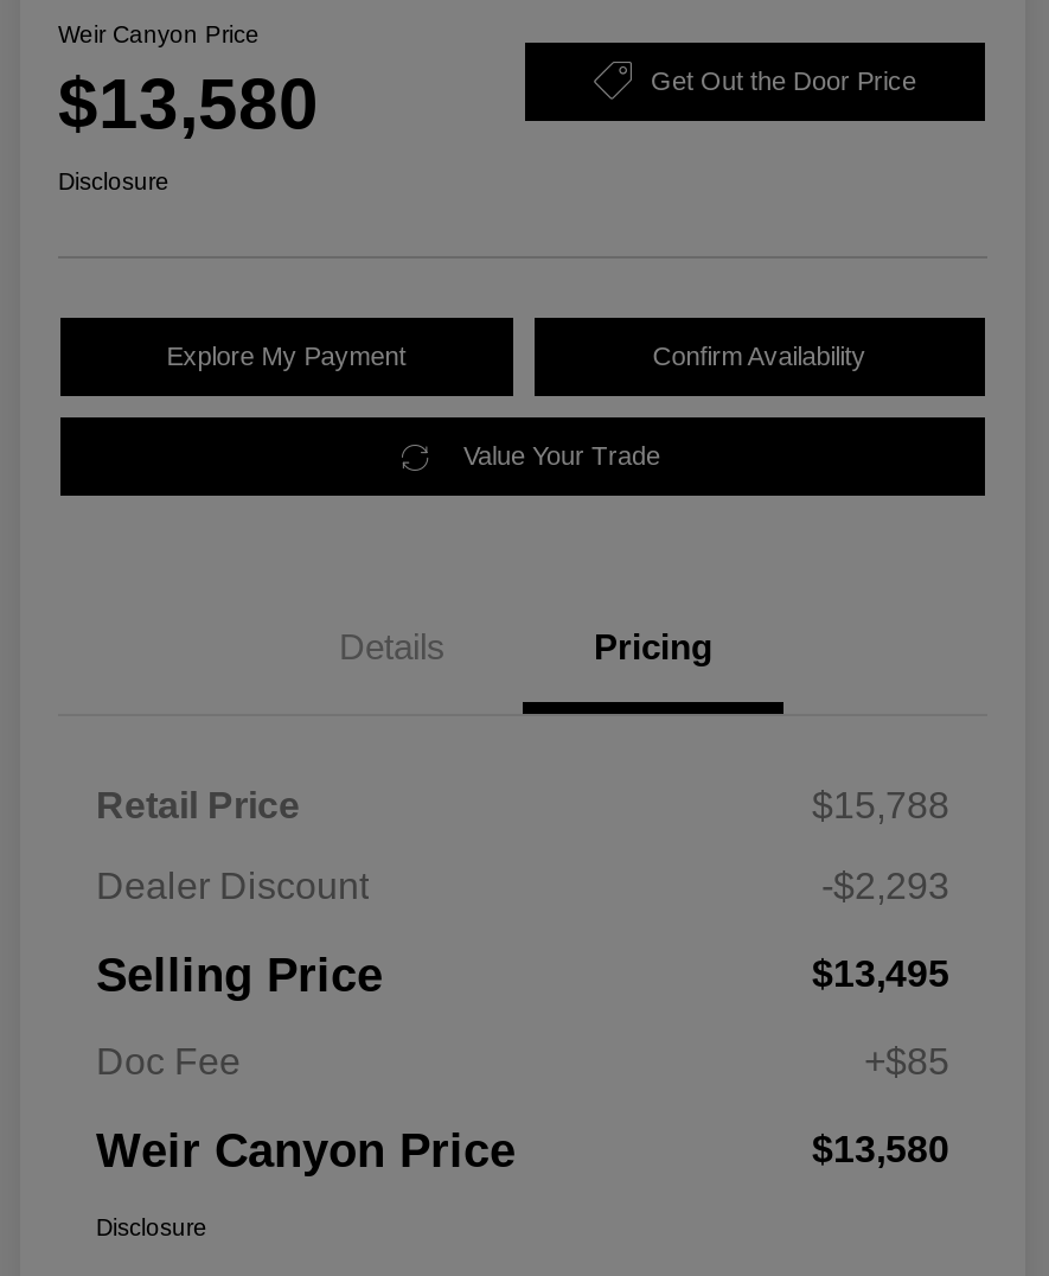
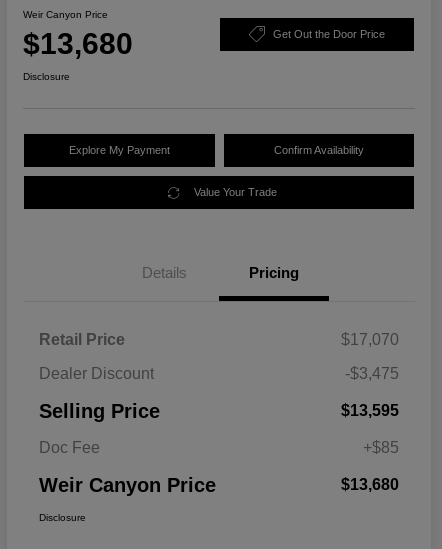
[58,65,319,143] $13,580 -> [23,27,133,60] $13,680
[812,786,949,826] $15,788 -> [341,331,399,348] $17,070
[821,866,949,906] -$2,293 -> [345,365,399,382] -$3,475
[812,954,949,994] $13,495 -> [341,402,399,419] $13,595
[812,1129,949,1170] $13,580 -> [341,476,399,493] $13,680

